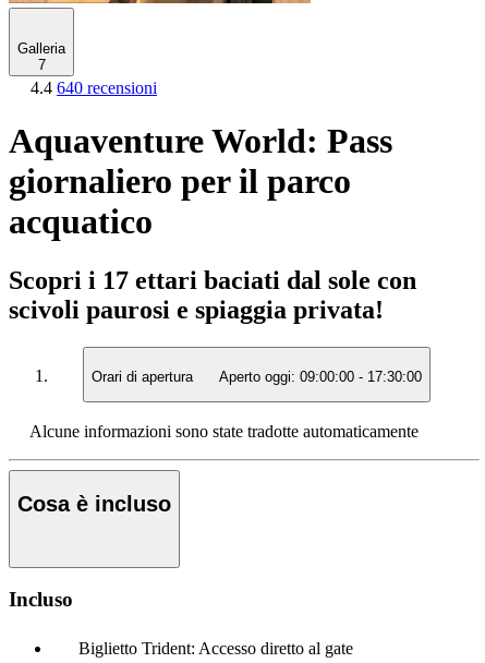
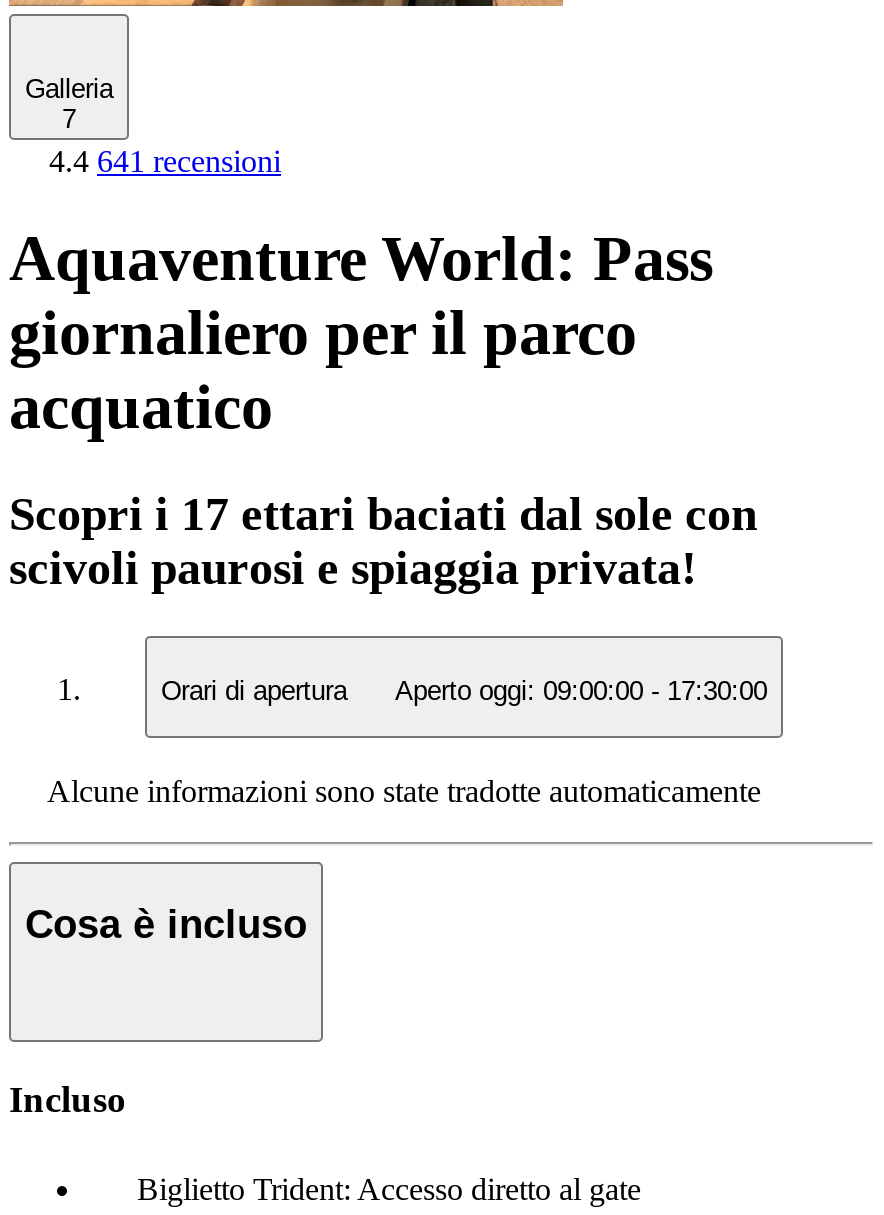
[31,79,157,97] 4.4 640 recensioni -> [49,144,281,178] 4.4 641 recensioni

